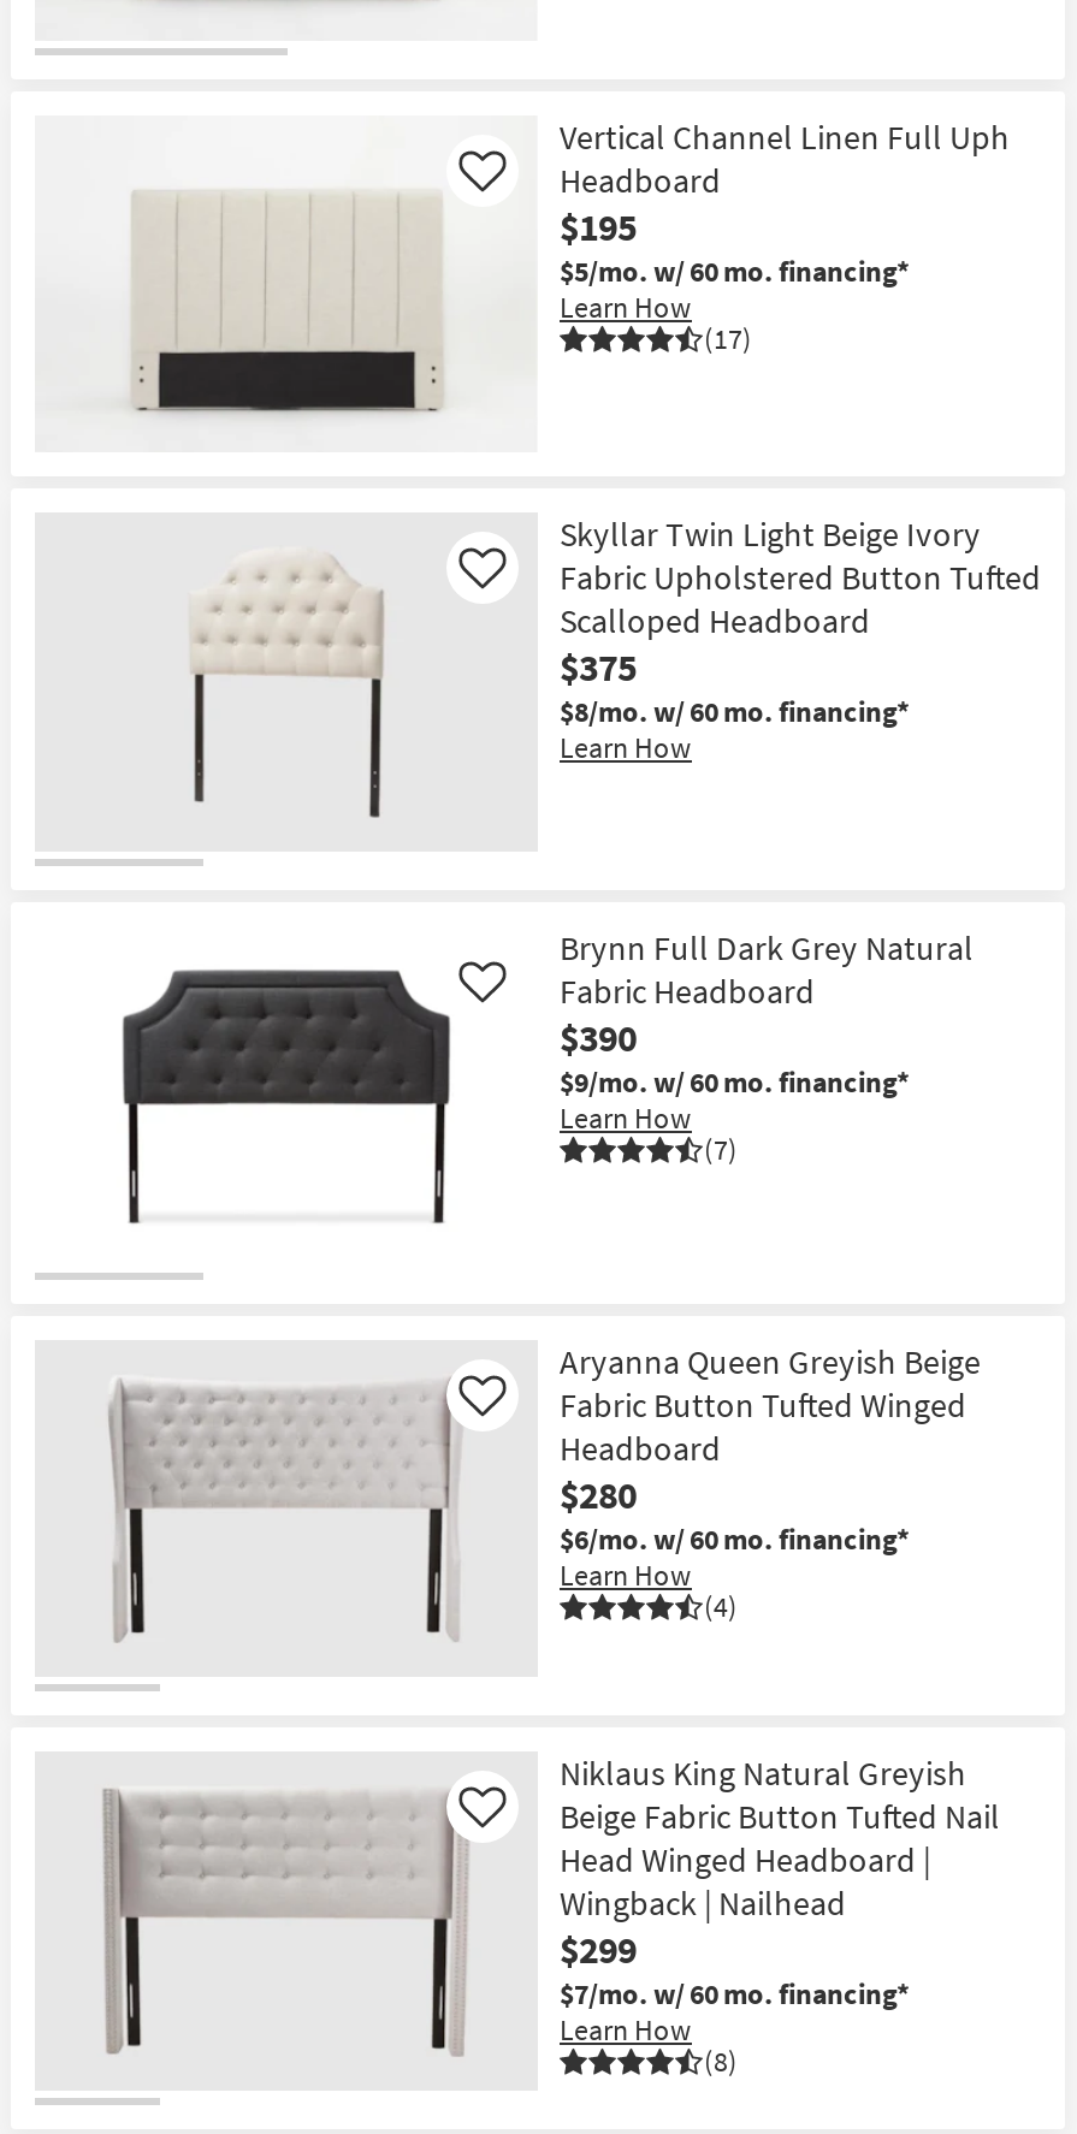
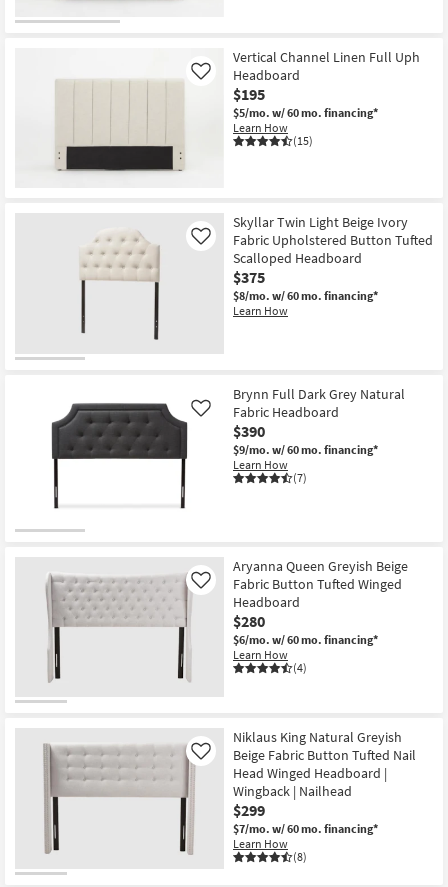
[704,319,752,355] (17) -> [293,133,313,148] (15)

